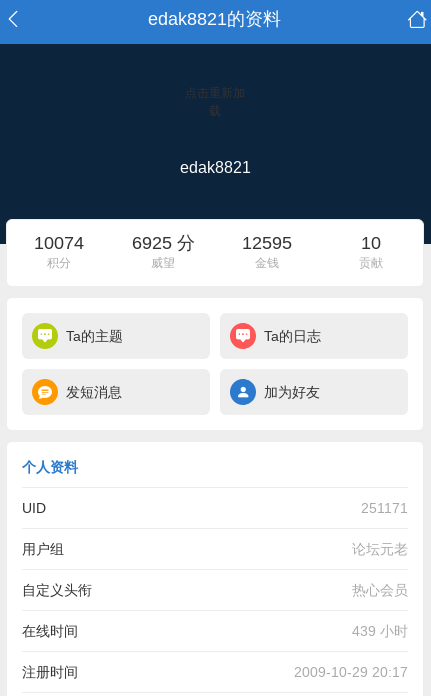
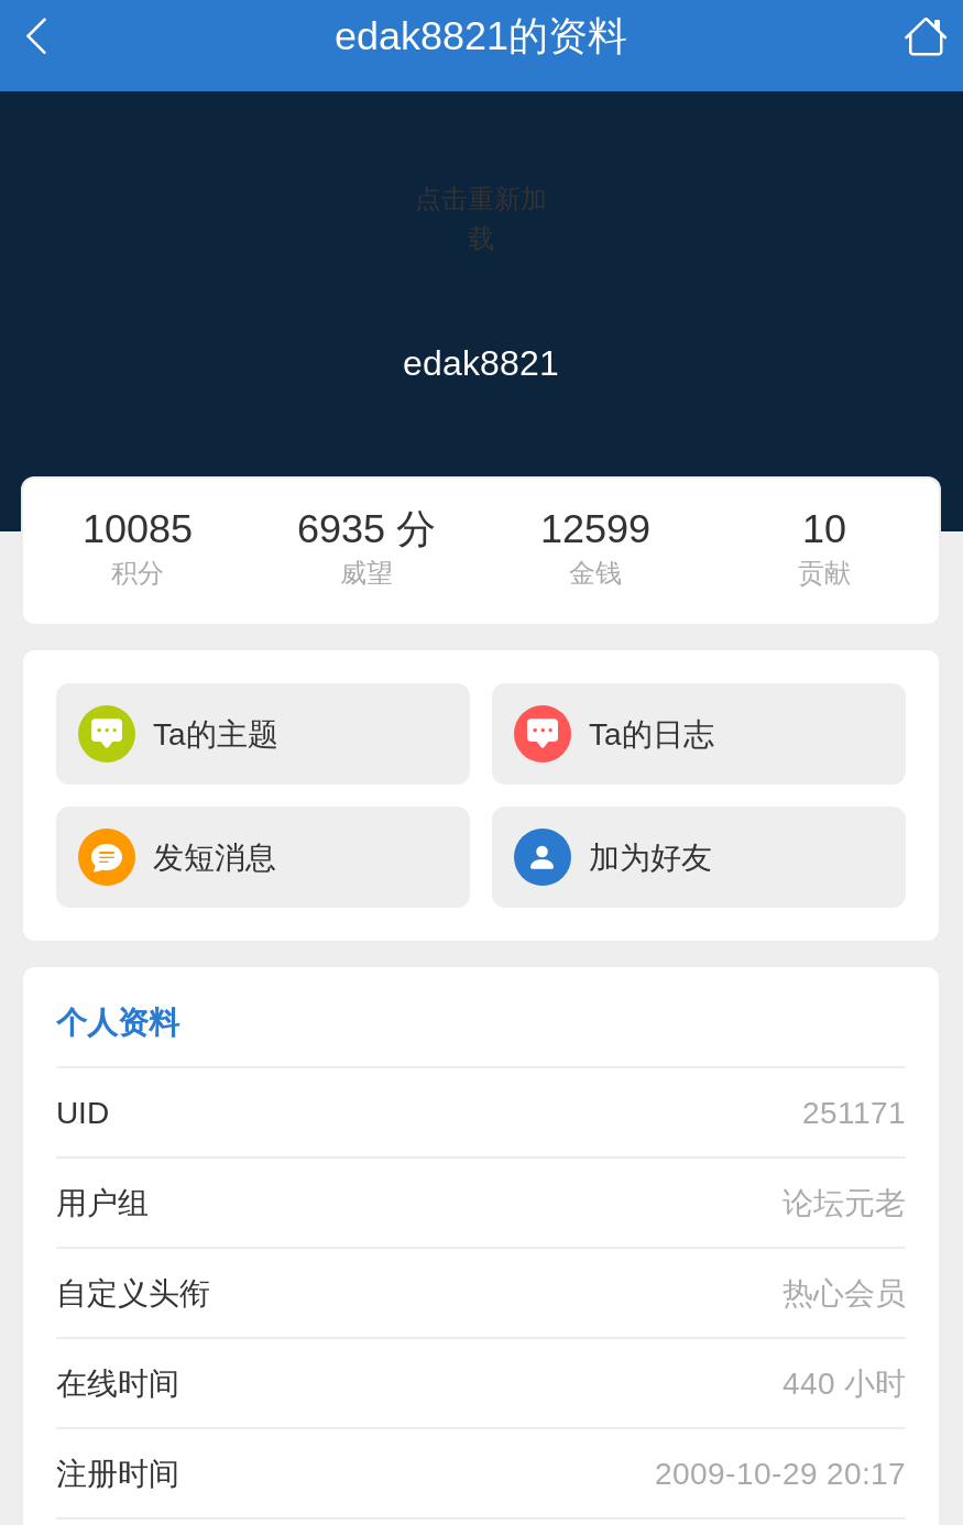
[34,233,84,253] 10074 -> [83,507,193,551] 10085
[131,233,194,253] 6925 分 -> [297,507,436,551] 6935 分
[242,233,292,253] 12595 -> [540,507,650,551] 12599
[352,623,408,639] 439 小时 -> [783,1365,906,1401] 440 小时

